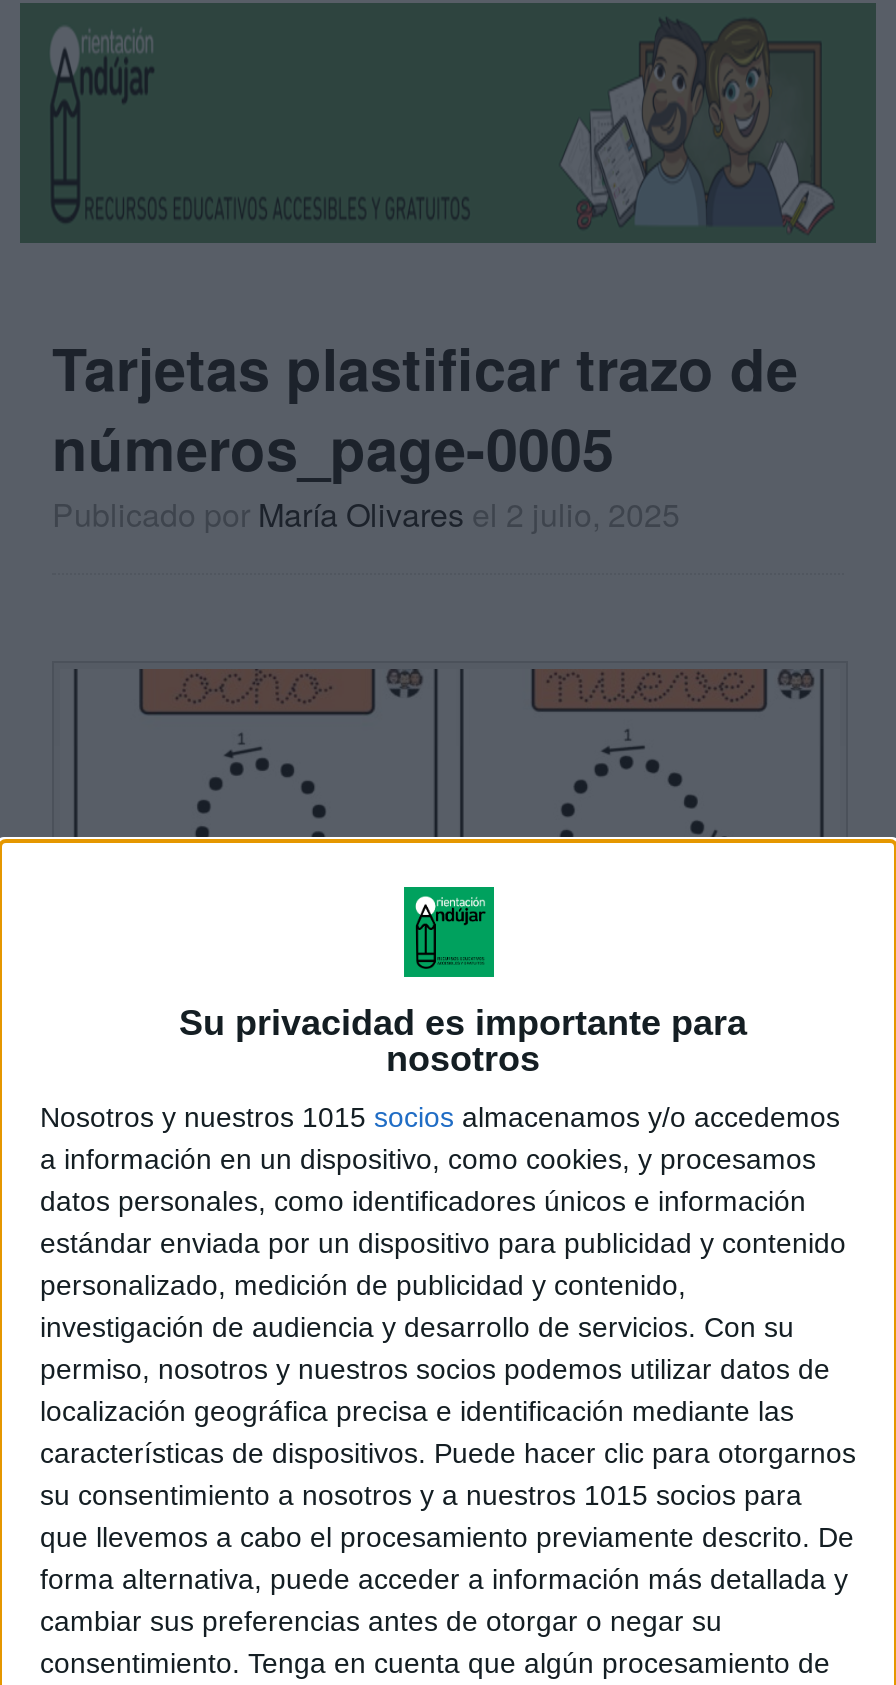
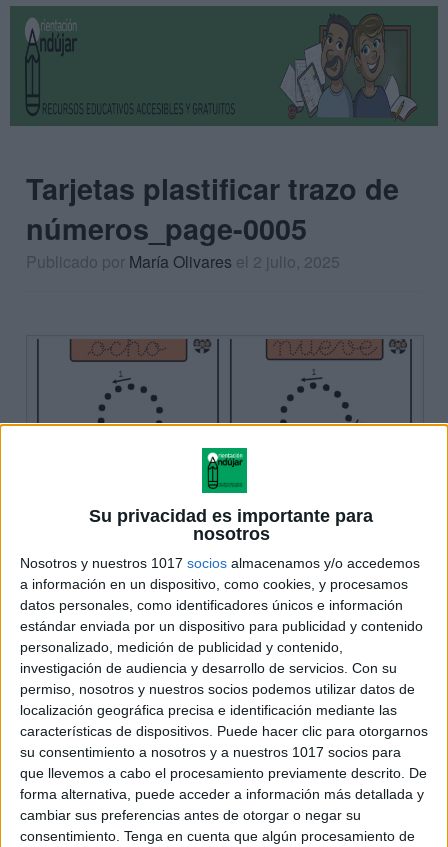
[40,1101,840,1133] Nosotros y nuestros 1015 socios almacenamos y/o accedemos -> [20,555,420,571] Nosotros y nuestros 1017 socios almacenamos y/o accedemos
[40,1479,802,1511] su consentimiento a nosotros y a nuestros 1015 socios para -> [20,744,401,760] su consentimiento a nosotros y a nuestros 1017 socios para

